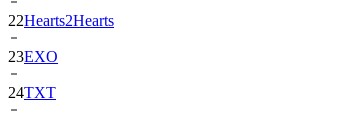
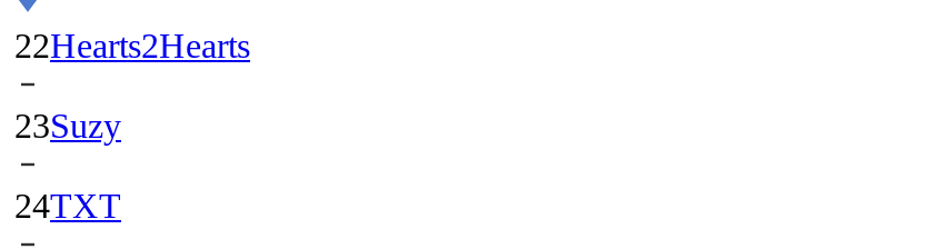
[8,48,58,65] 23EXO -> [14,107,121,145] 23Suzy

